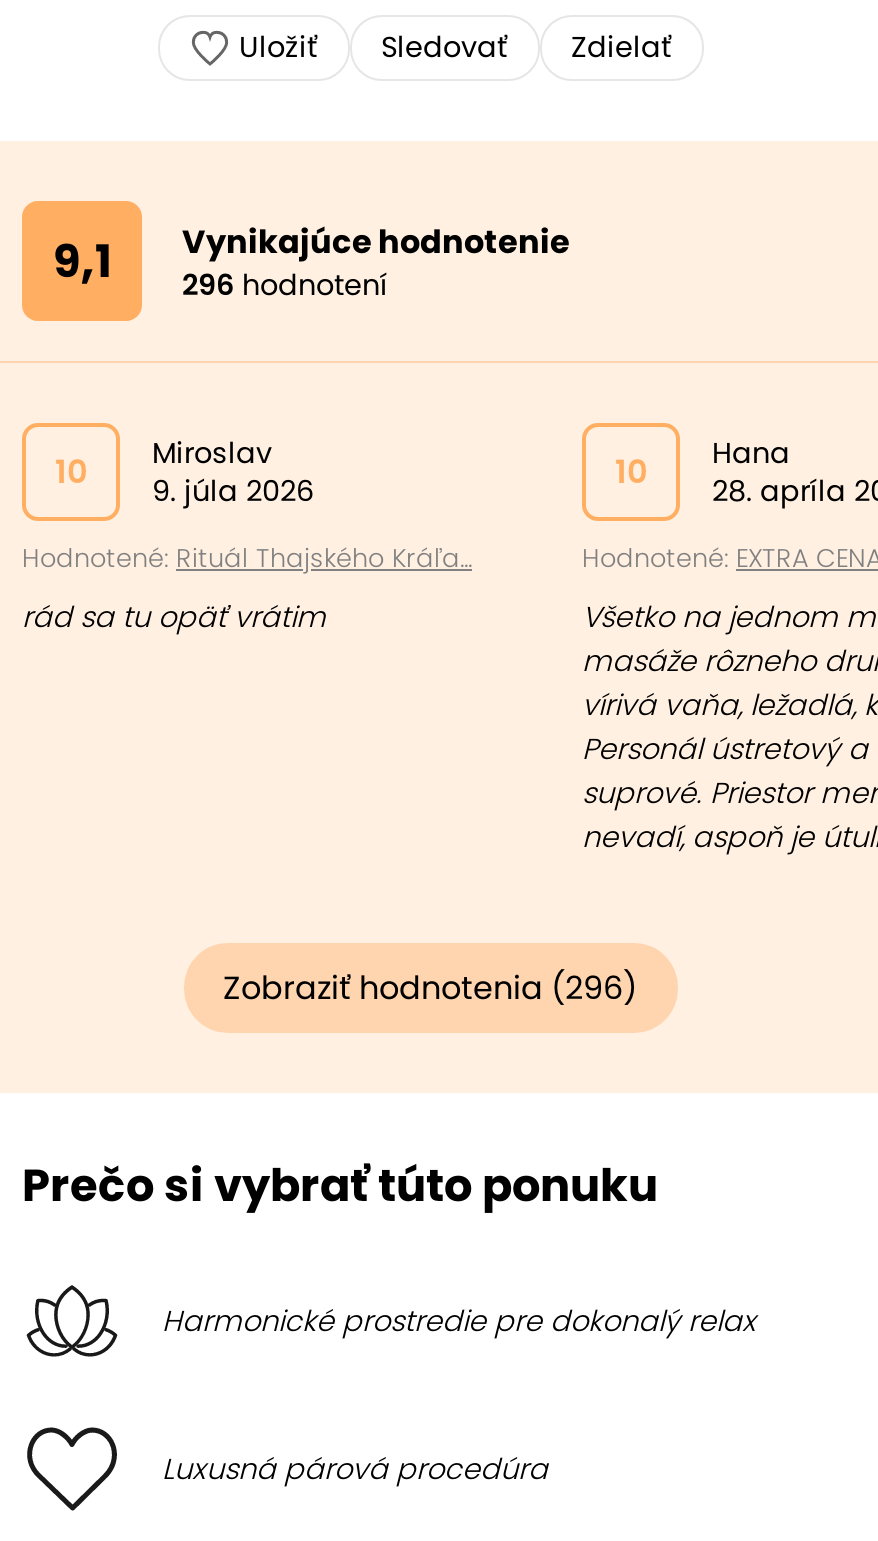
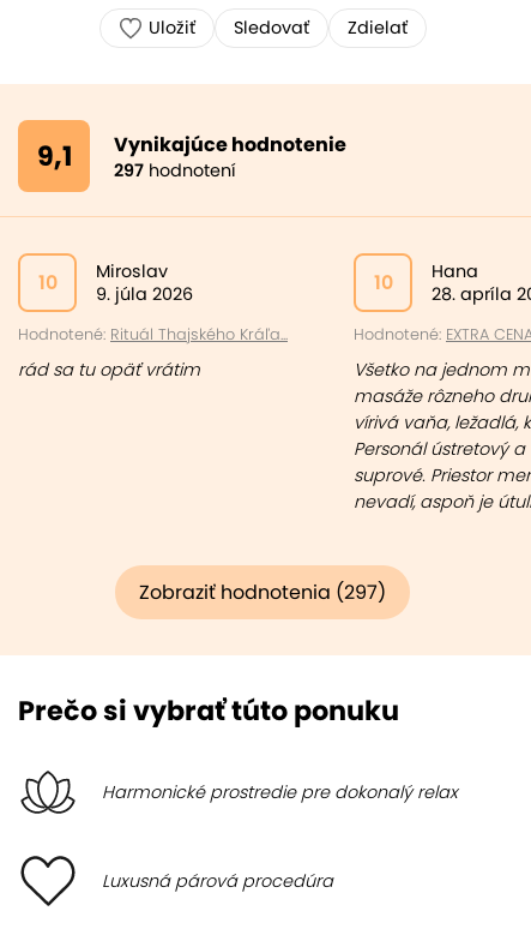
[53,219,570,305] 9,1 296 hodnotení Vynikajúce hodnotenie -> [37,131,346,182] 9,1 297 hodnotení Vynikajúce hodnotenie
[223,965,637,1011] Zobraziť hodnotenia (296) -> [139,579,386,606] Zobraziť hodnotenia (297)

